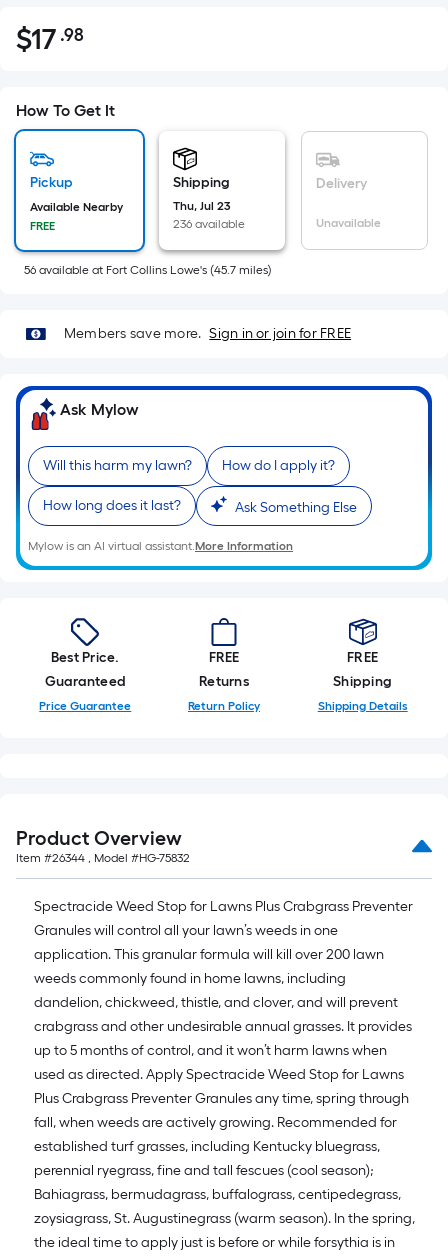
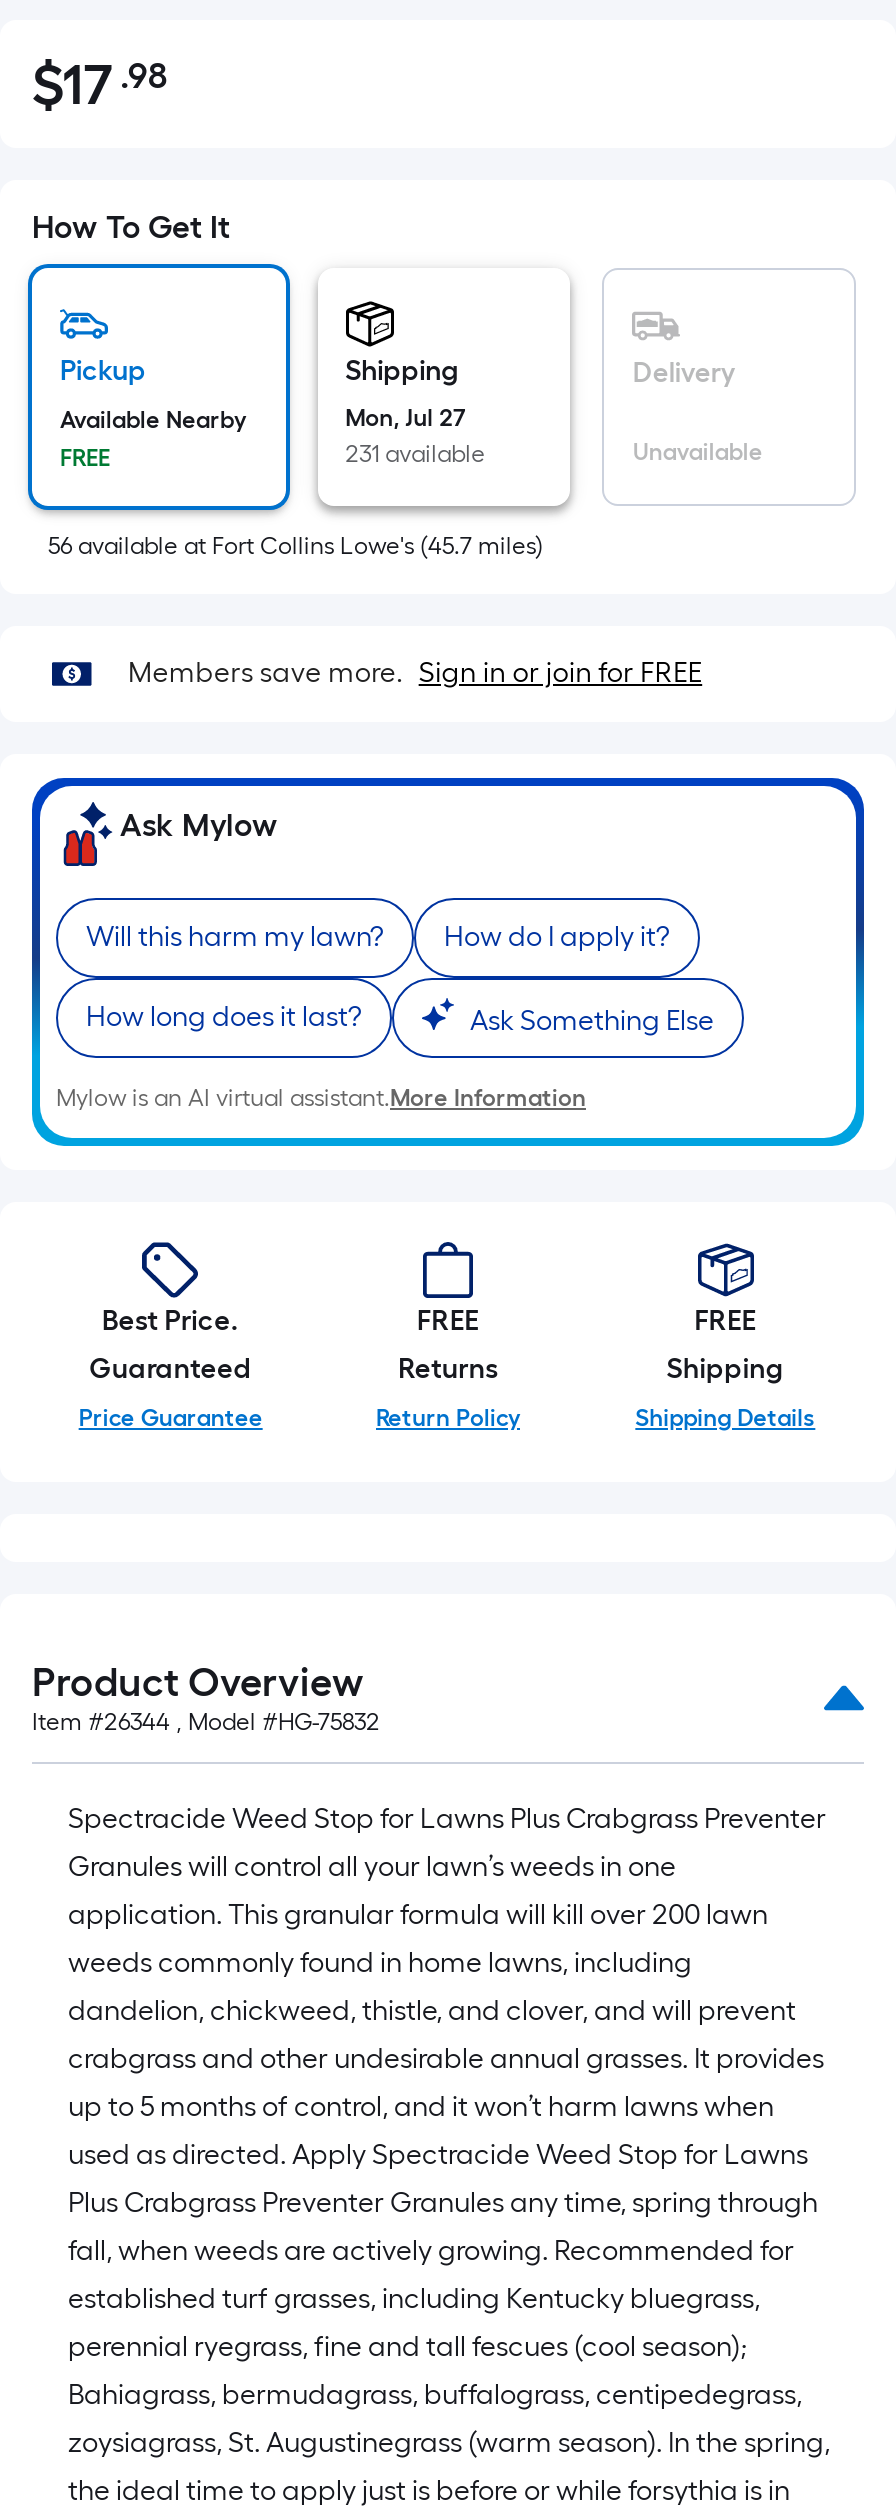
[173,199,231,213] Thu, Jul 23 -> [345,404,465,432] Mon, Jul 27
[173,217,245,231] 236 available -> [345,440,485,468] 231 available

